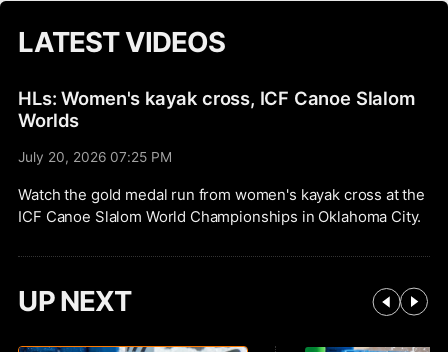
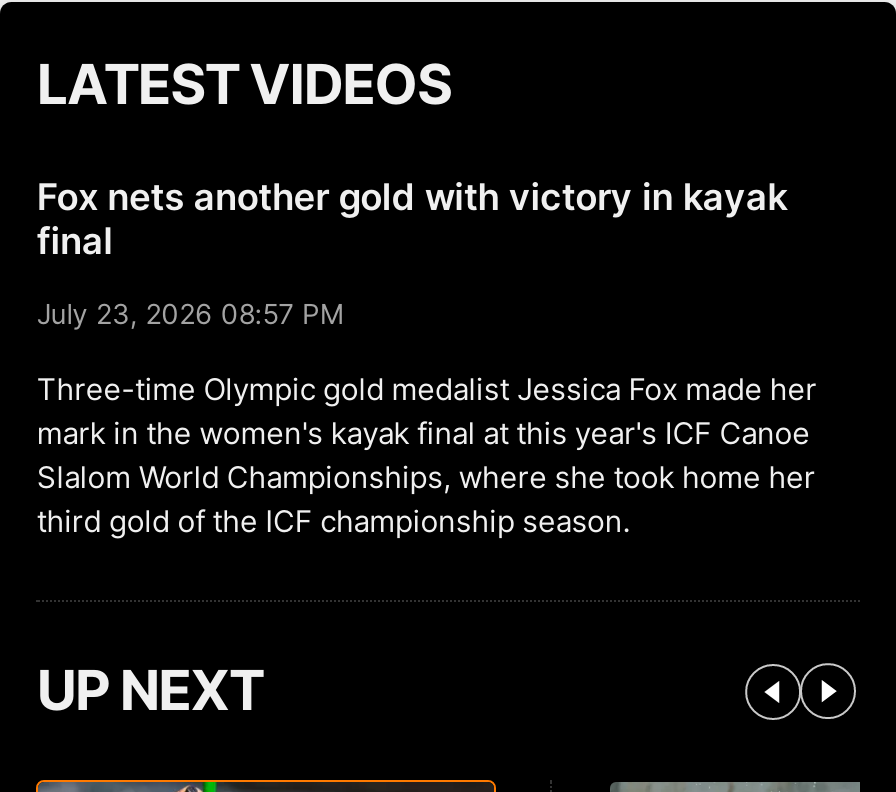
[18,87,415,131] HLs: Women's kayak cross, ICF Canoe Slalom | Worlds -> [37,173,787,261] Fox nets another gold with victory in kayak | final
[18,149,172,165] July 20, 2026 07:25 PM -> [37,298,344,330] July 23, 2026 08:57 PM
[18,186,425,226] Watch the gold medal run from women's kayak cross at the | ICF Canoe Slalom World Championships in Oklahoma City. -> [37,373,817,541] Three-time Olympic gold medalist Jessica Fox made her | mark in the women's kayak final at this year's ICF Canoe | Slalom World Championships, where she took home her | third gold of the ICF championship season.

